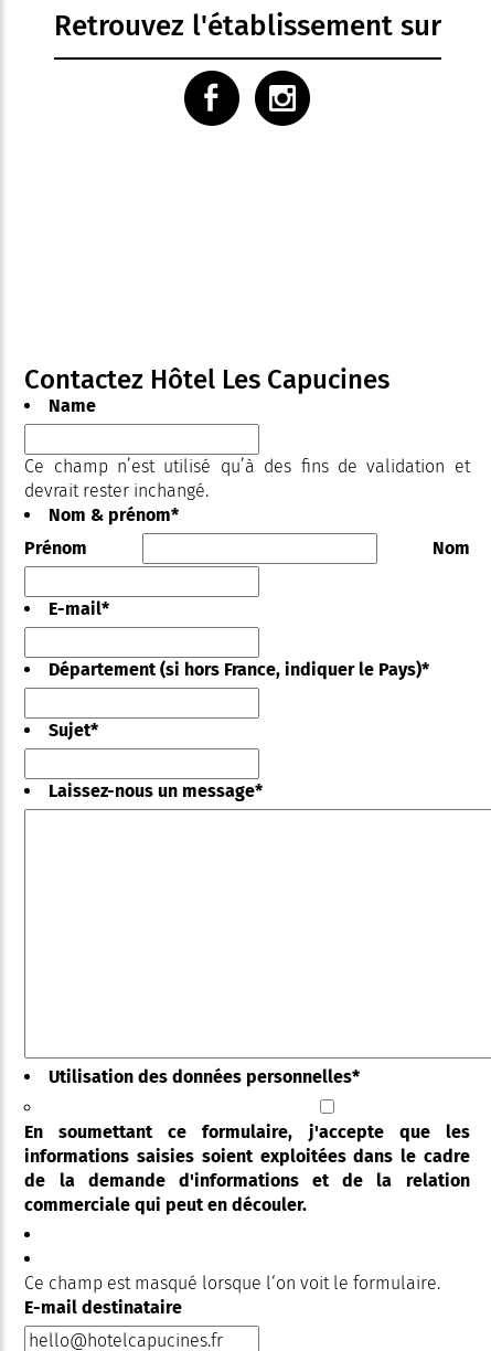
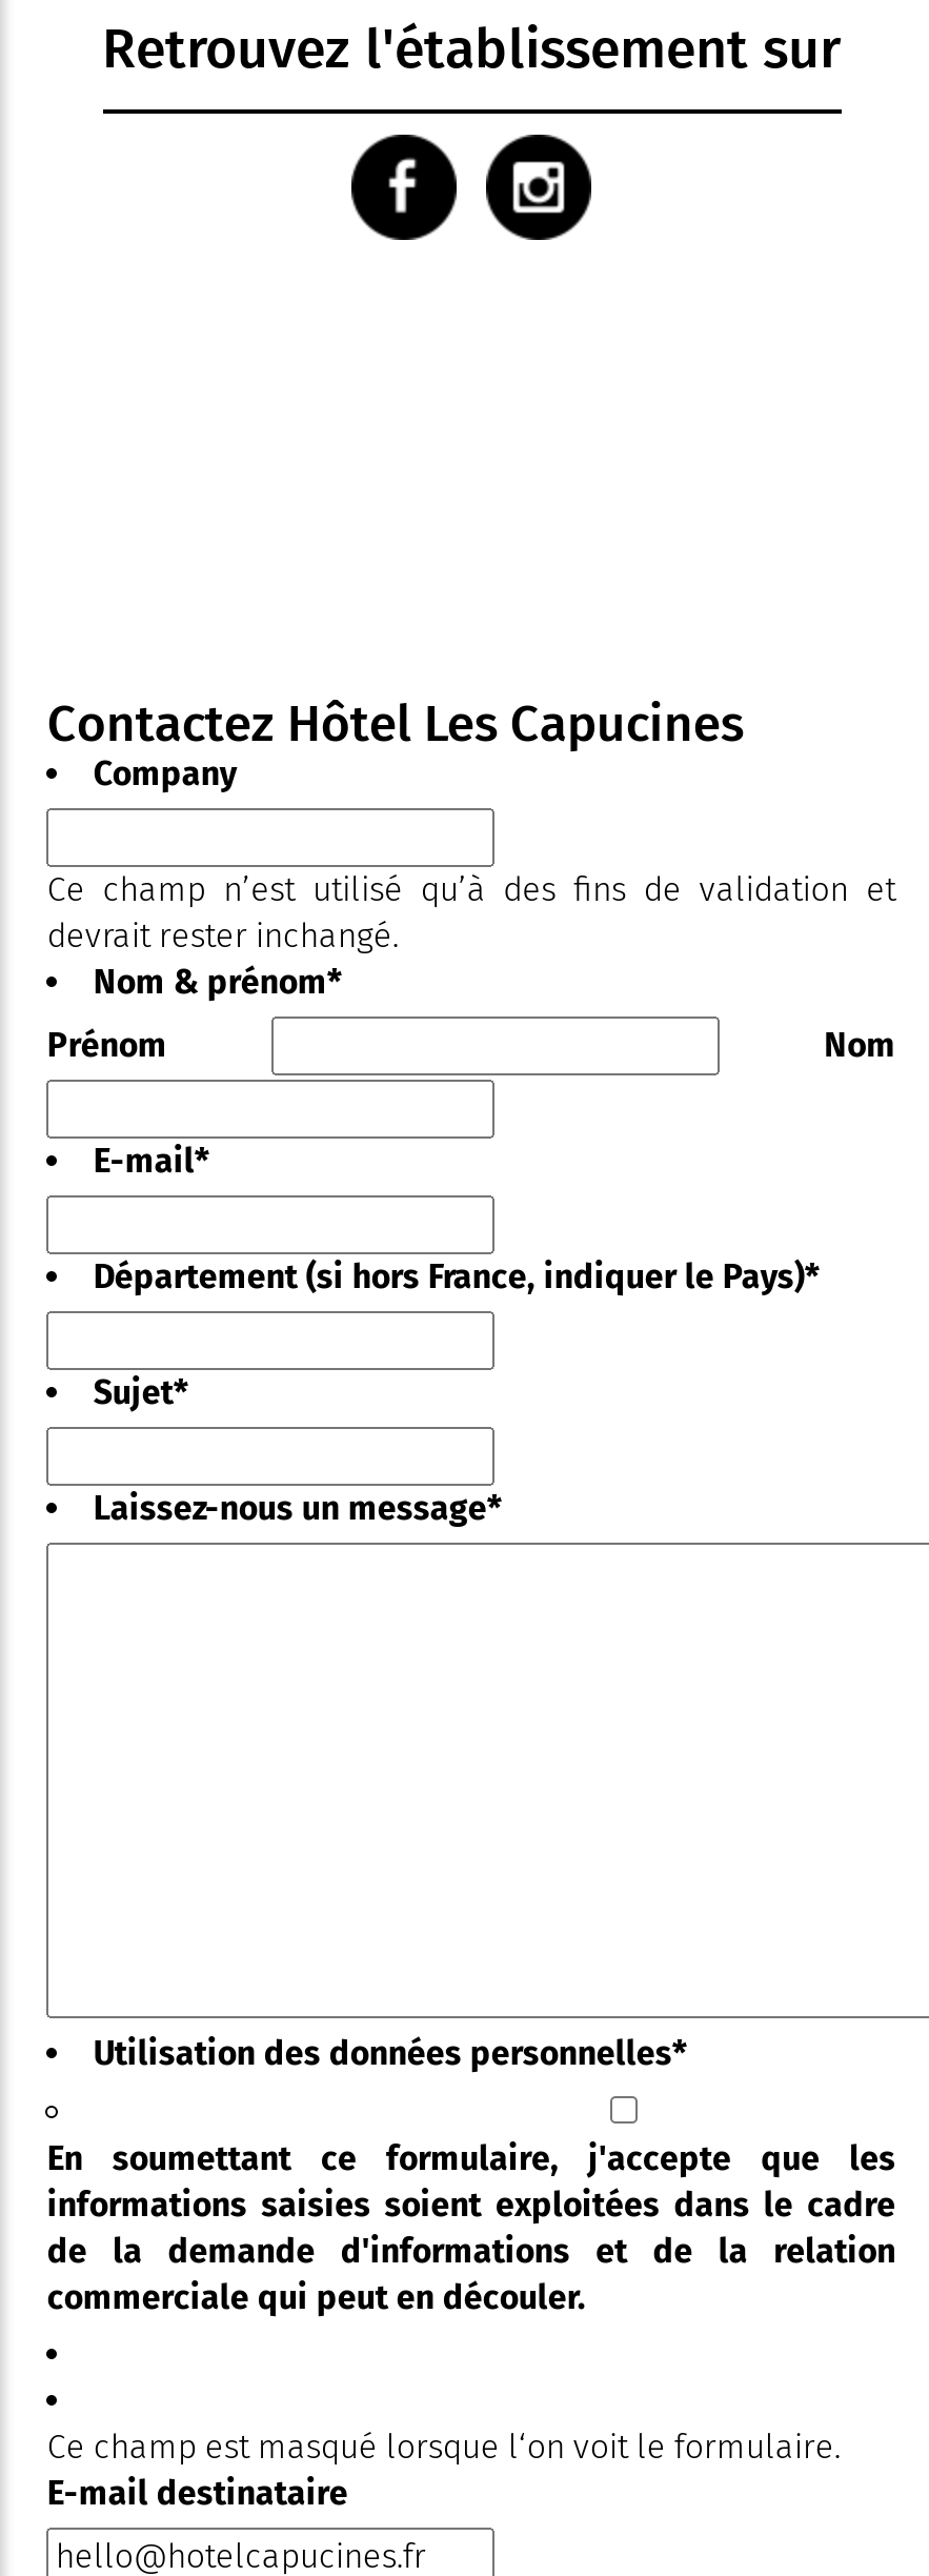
[49,395,96,416] Name -> [93,754,237,794] Company

